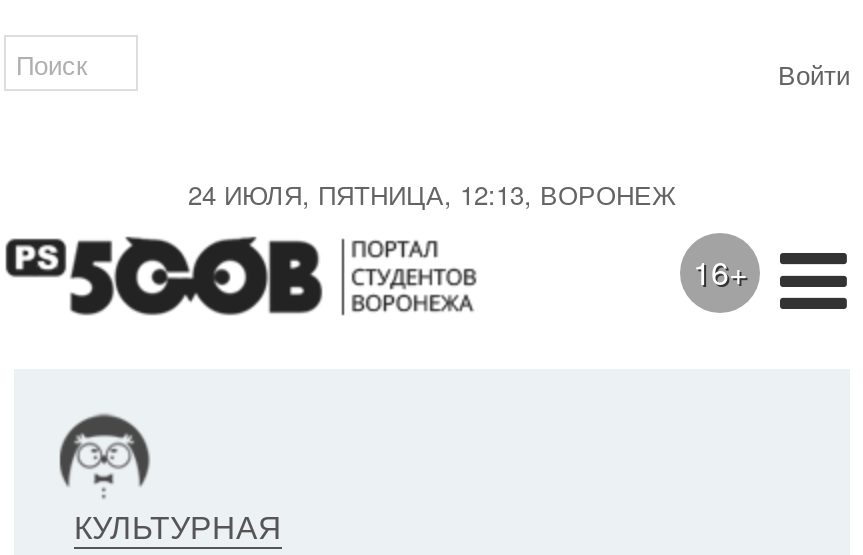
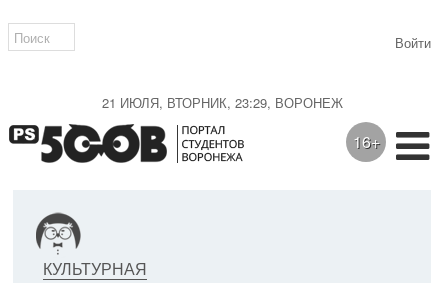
[188,175,676,213] 24 ИЮЛЯ, ПЯТНИЦА, 12:13, ВОРОНЕЖ -> [101,93,342,112] 21 ИЮЛЯ, ВТОРНИК, 23:29, ВОРОНЕЖ

